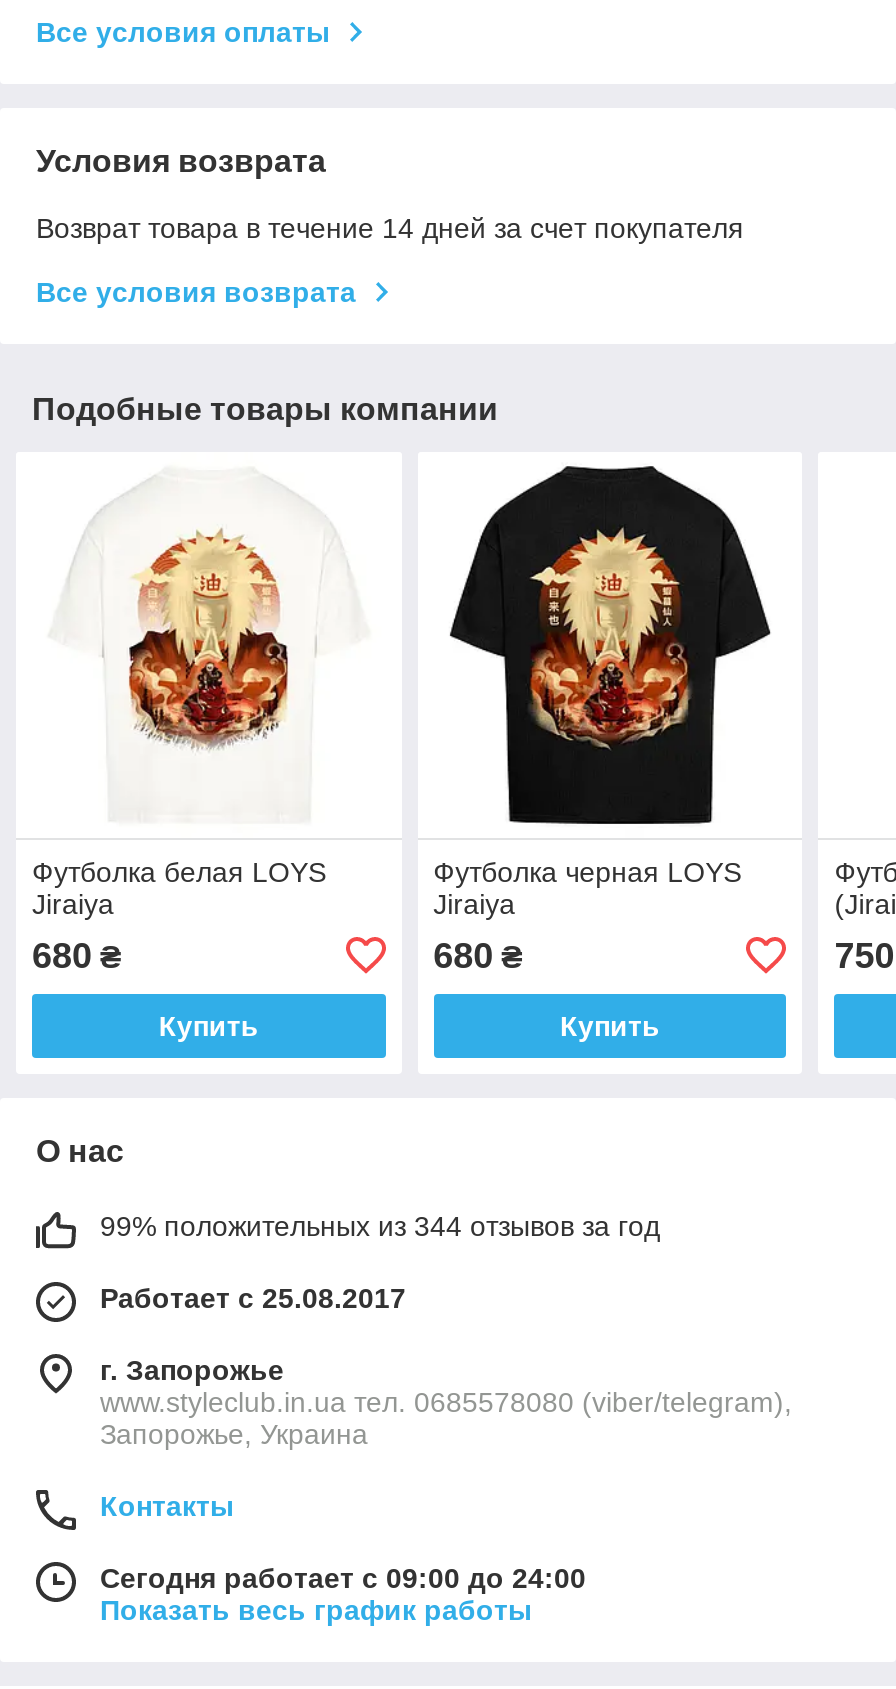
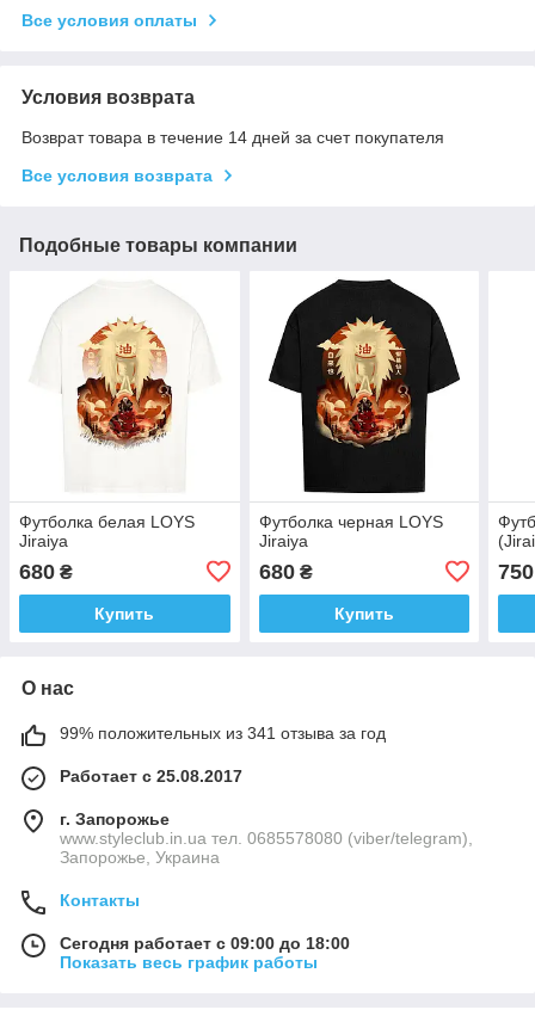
[100,1210,660,1242] 99% положительных из 344 отзывов за год -> [60,723,386,742] 99% положительных из 341 отзыва за год
[100,1562,586,1594] Сегодня работает с 09:00 до 24:00 -> [60,933,350,952] Сегодня работает с 09:00 до 18:00

